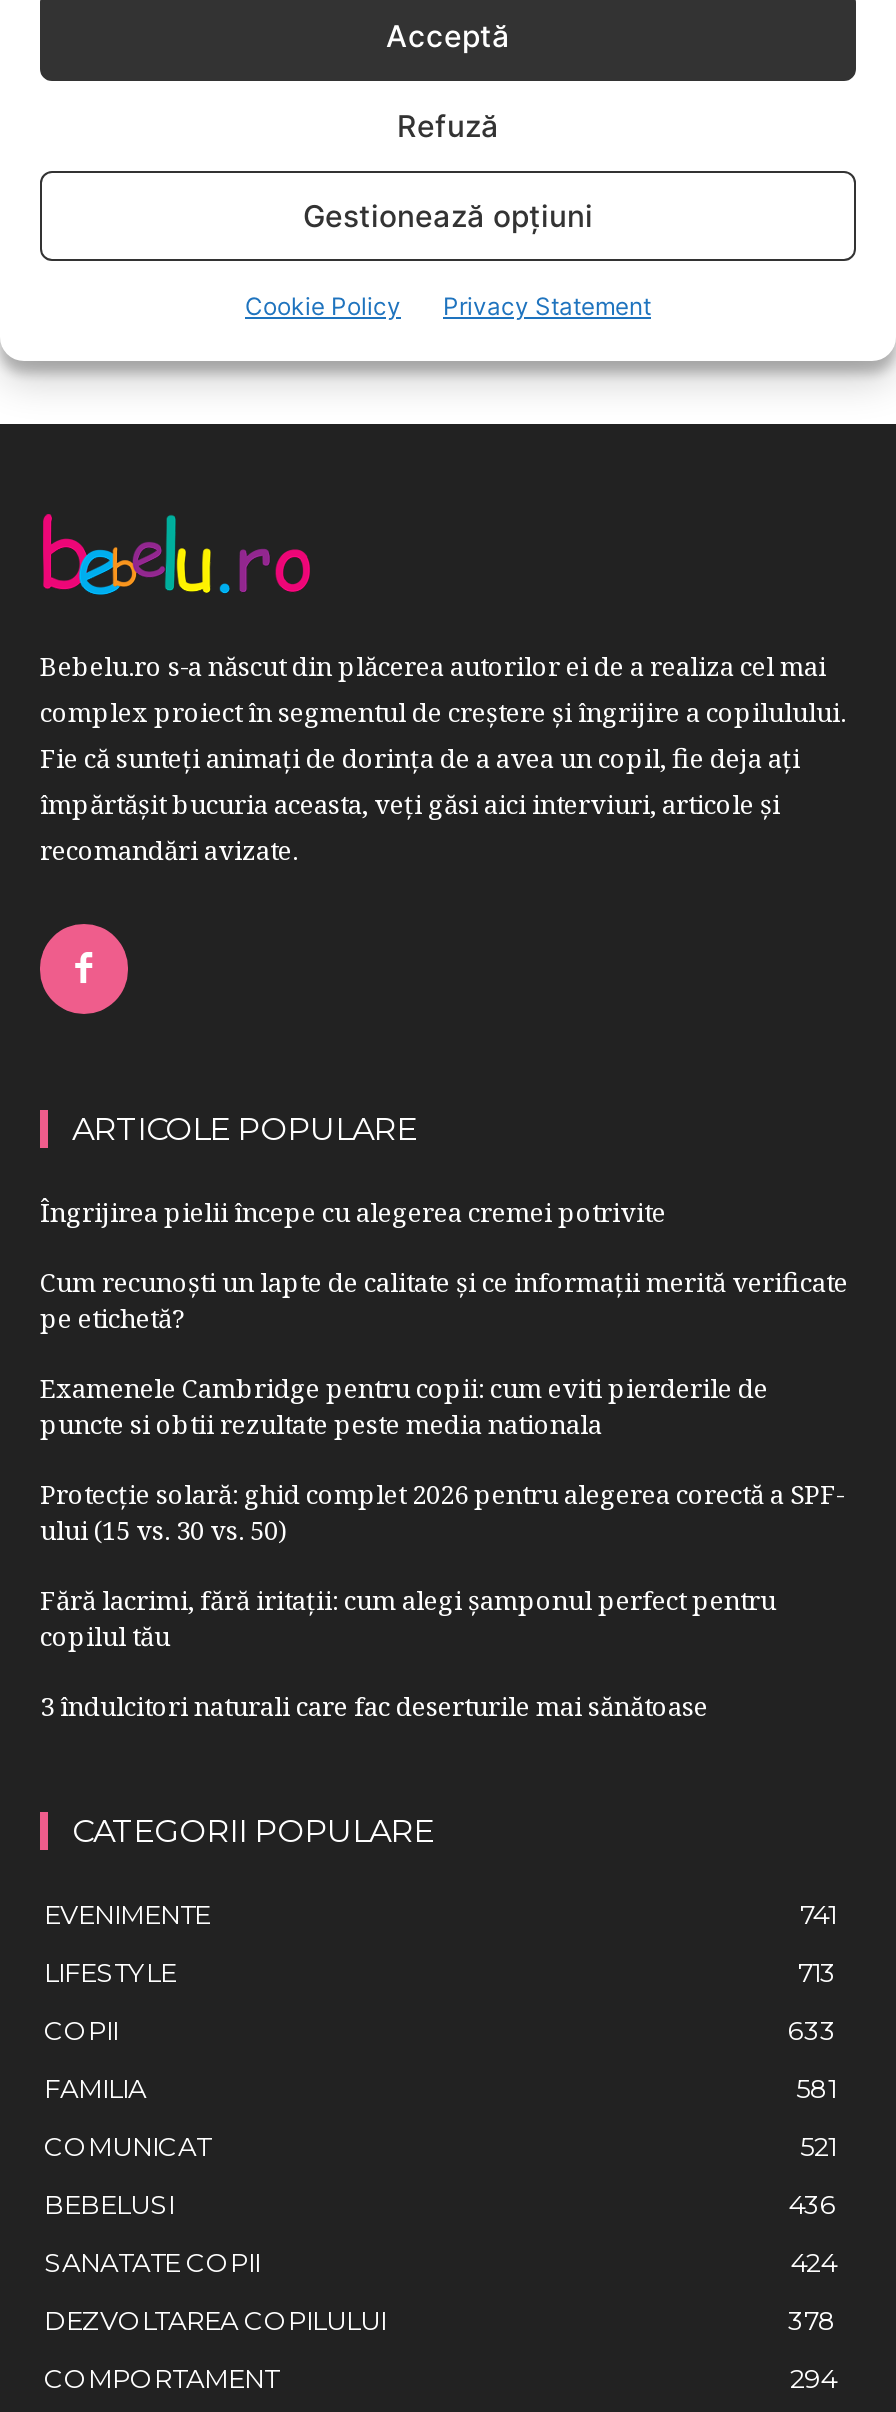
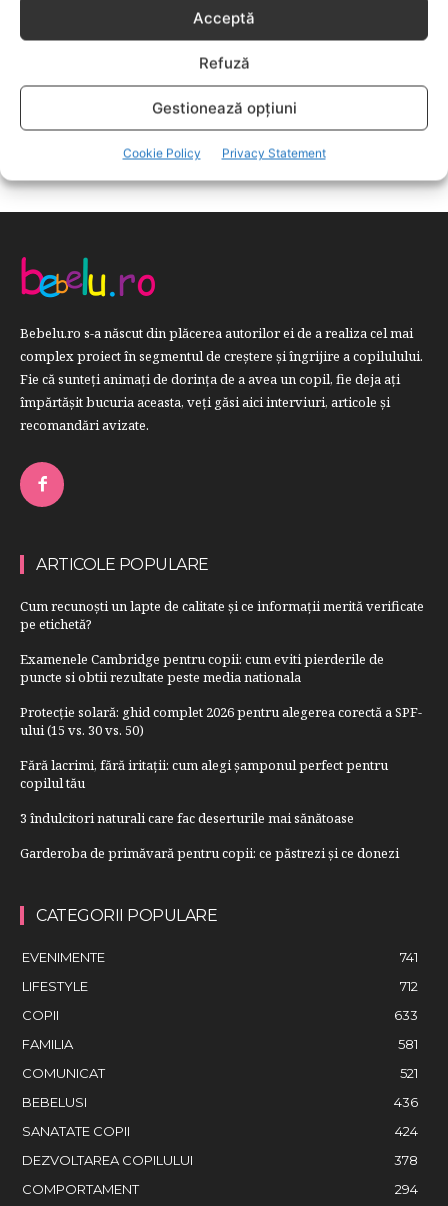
[40,1193,666,1229] Îngrijirea pielii începe cu alegerea cremei potrivite -> none
moved [40,1263,848,1723] -> [20,597,424,827]: Cum recunoști un lapte de calitate și ce informații merită verificate | pe etichetă? | Examenele Cambridge pentru copii: cum eviti pierderile de | ... | copilul tău | 3 îndulcitori naturali care fac deserturile mai sănătoase
none -> [20,844,399,862] Garderoba de primăvară pentru copii: ce păstrezi și ce donezi
[798,1955,836,1987] 713 -> [400,978,418,994] 712

